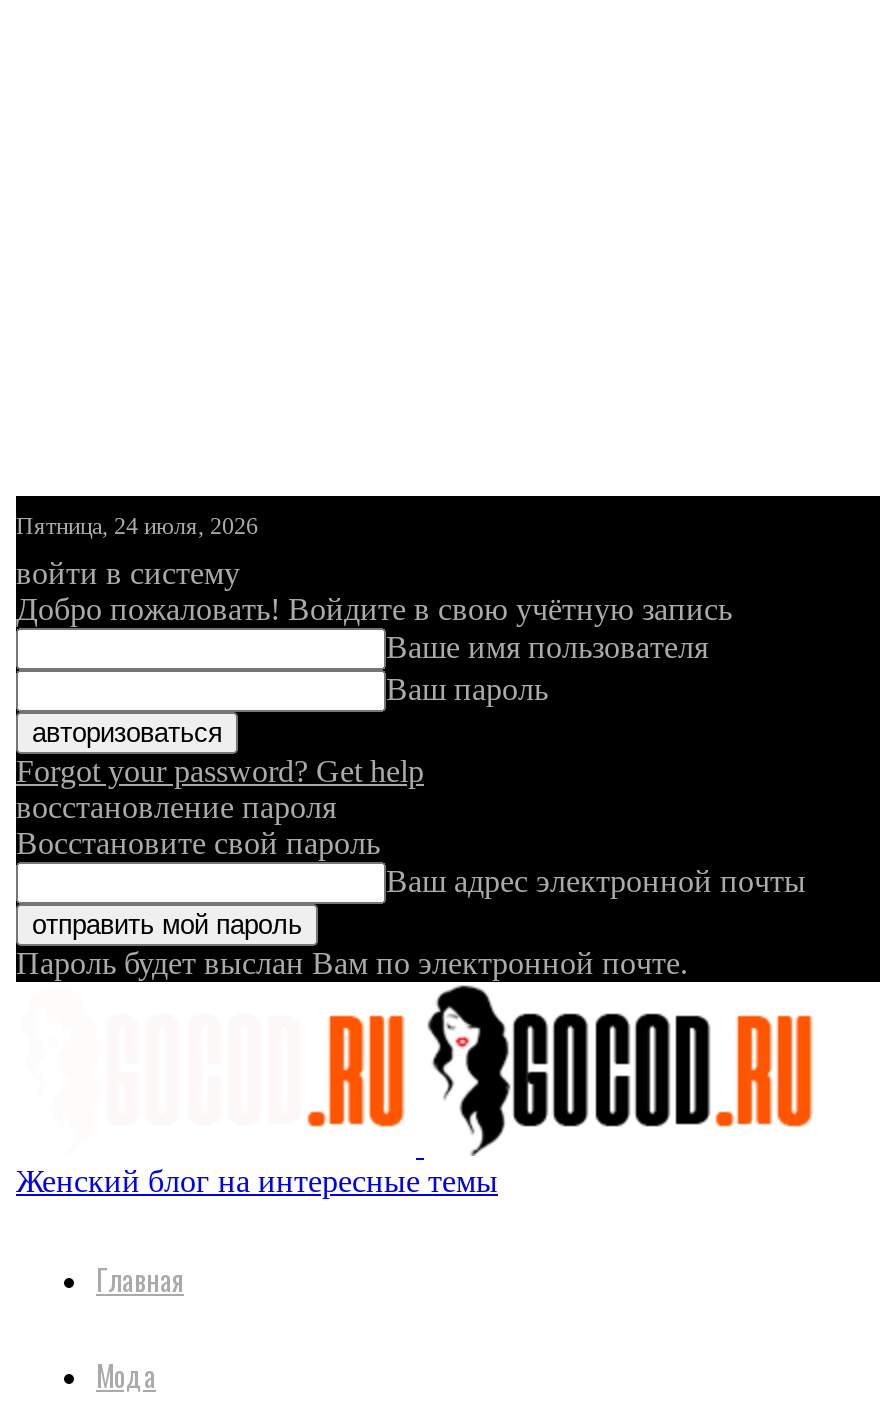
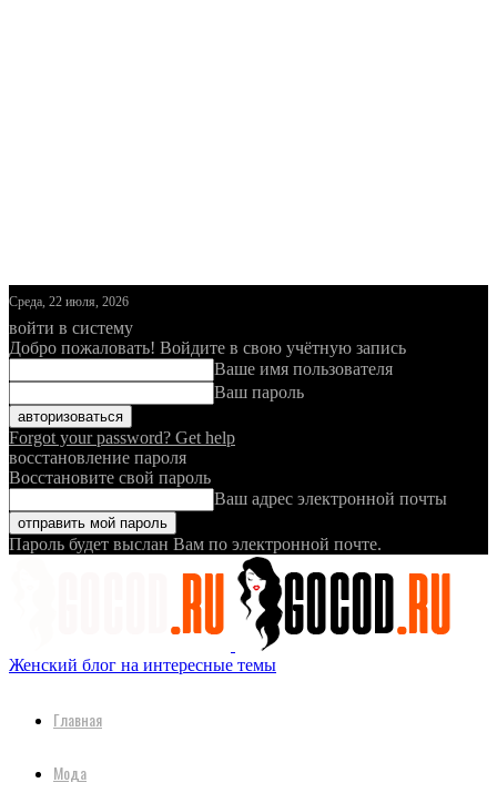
[16,512,258,540] Пятница, 24 июля, 2026 -> [9,294,129,309] Среда, 22 июля, 2026

